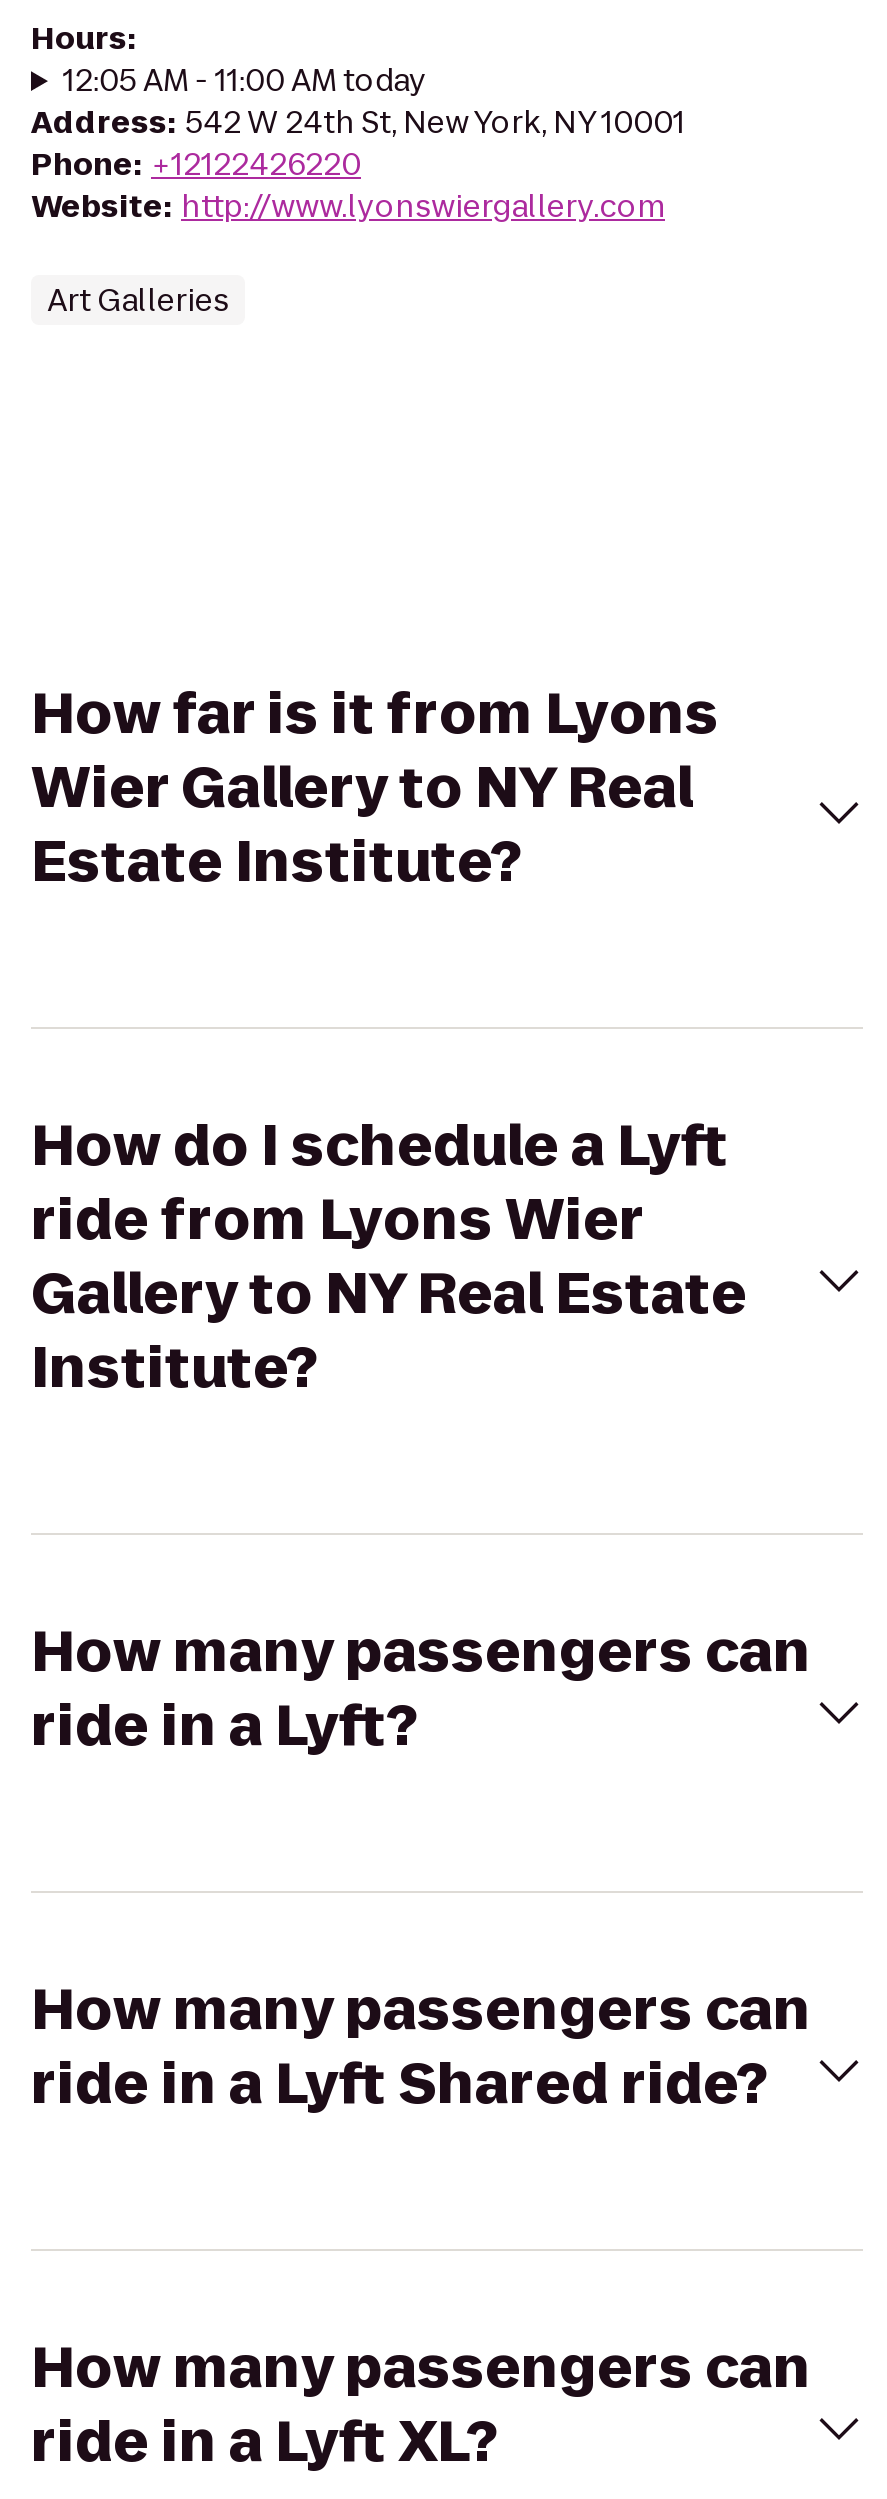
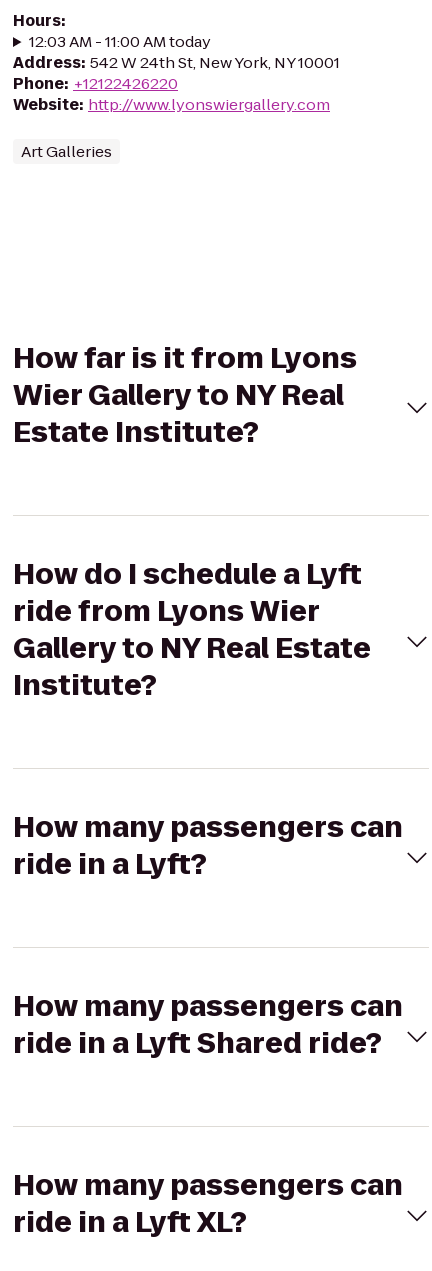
[63,59,427,101] 12:05 AM - 11:00 AM today -> [29,31,211,52] 12:03 AM - 11:00 AM today

